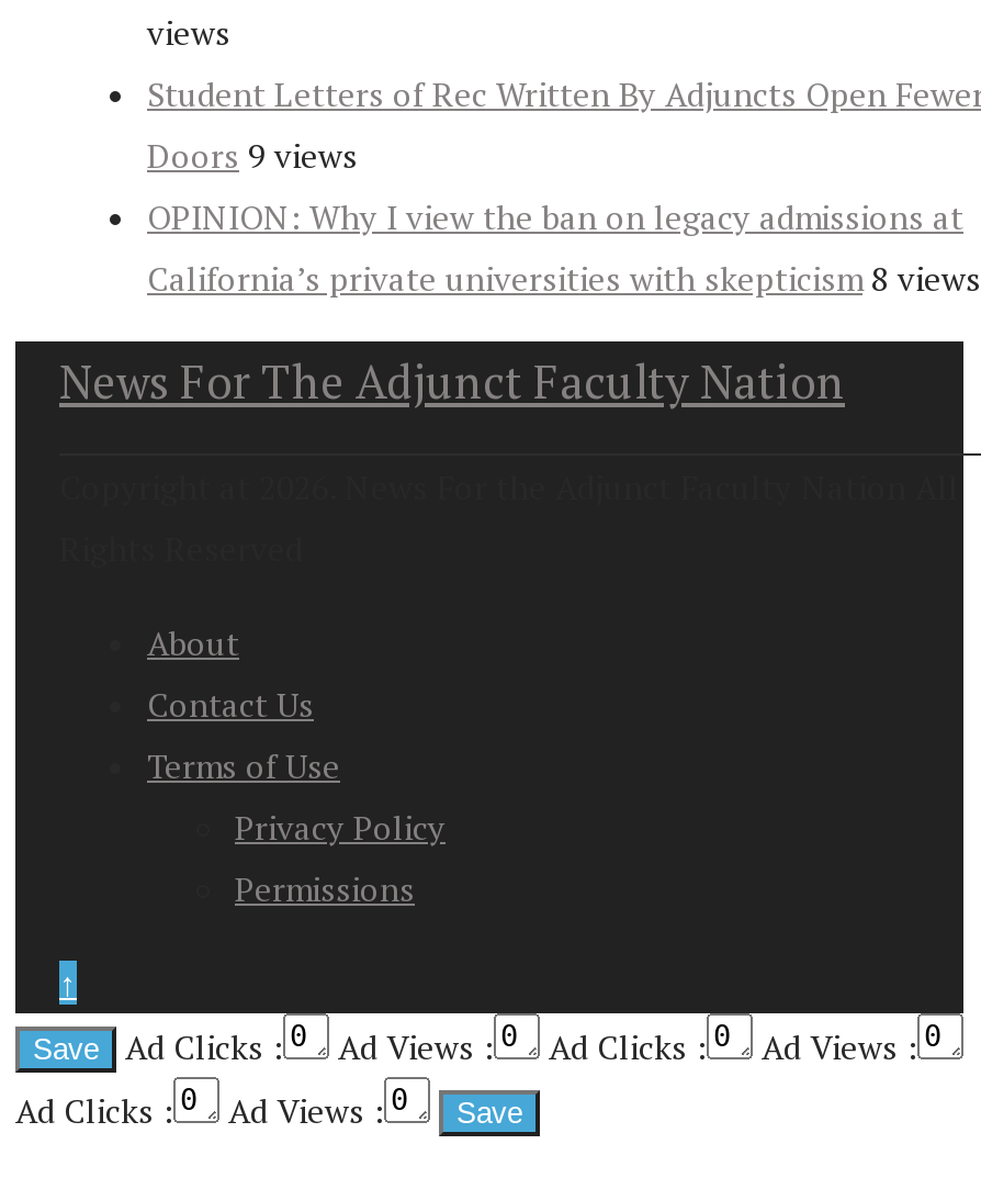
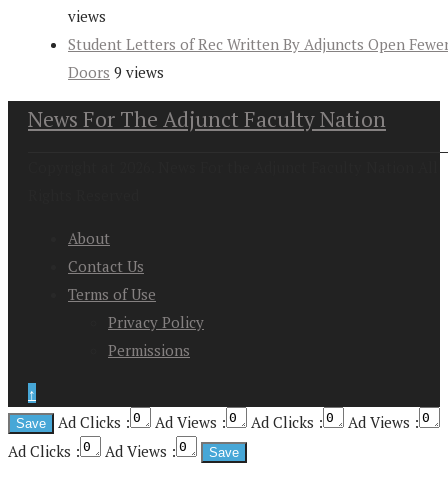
[147,195,981,301] OPINION: Why I view the ban on legacy admissions at | California’s private universities with skepticism 8 views -> none

